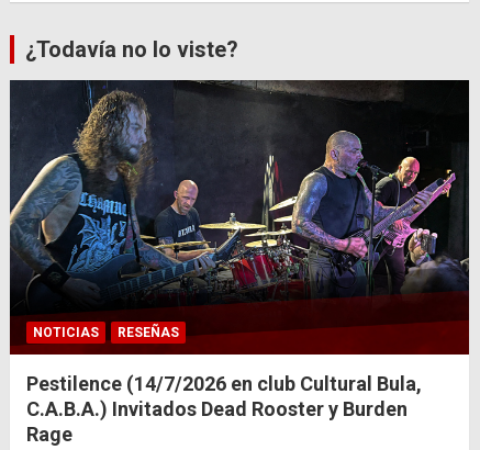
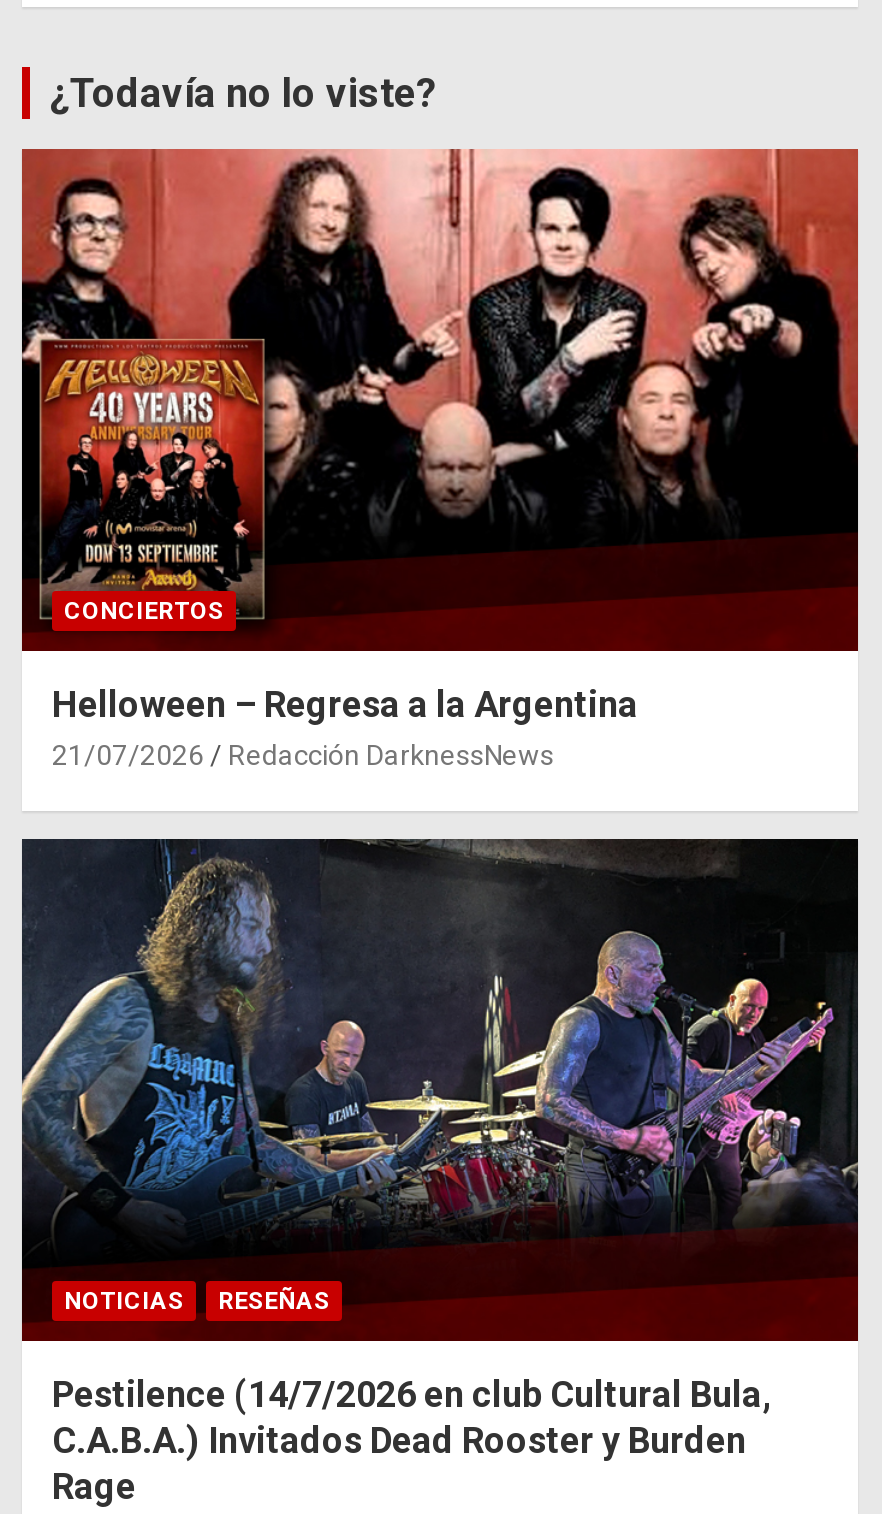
none -> [20,148,860,771] [image] | CONCIERTOS | Helloween – Regresa a la Argentina | 21/07/2026 | Redacción DarknessNews

